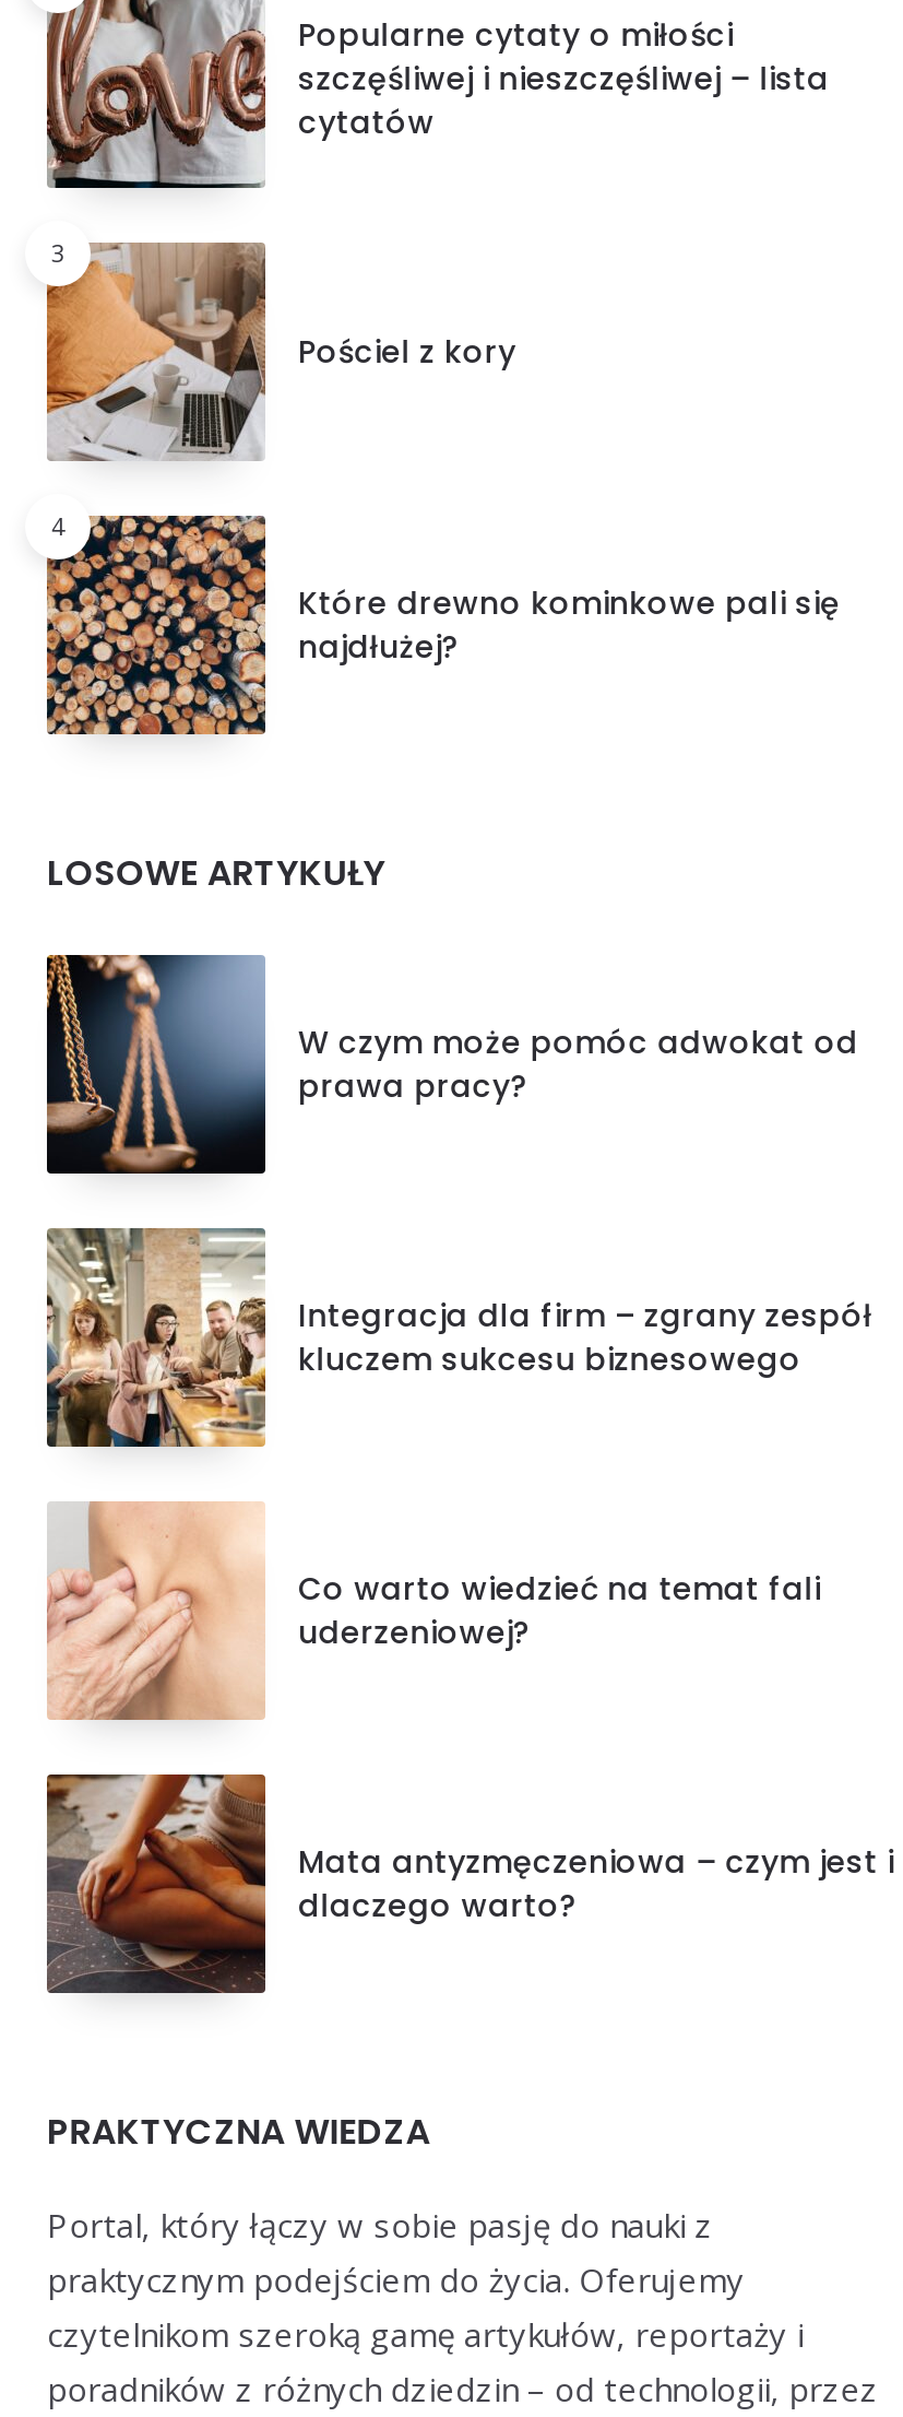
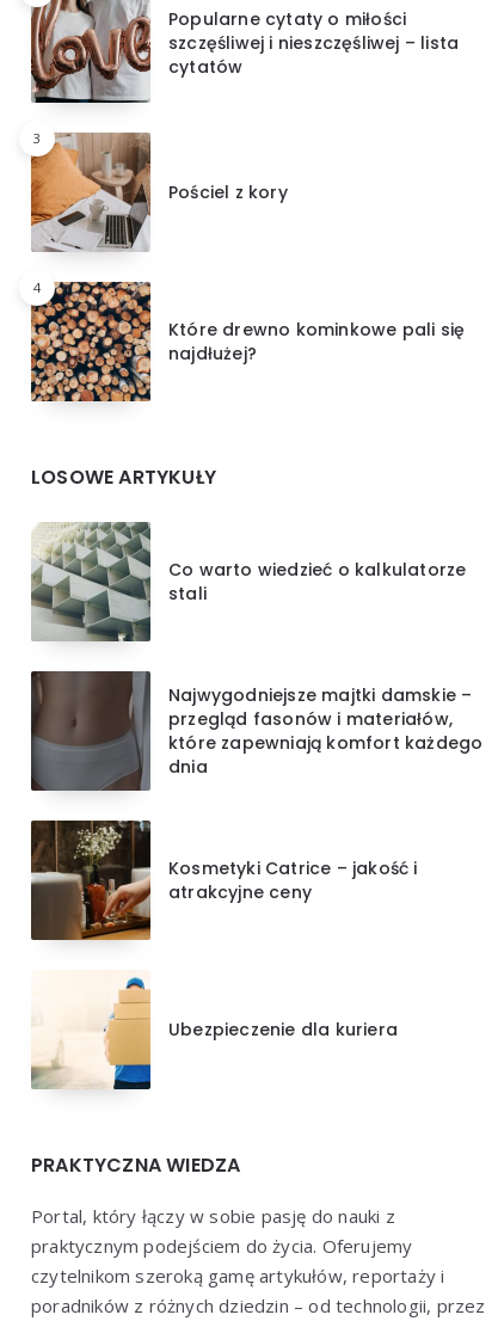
[45,953,858,1176] [image] | W czym może pomóc adwokat od | prawa pracy? -> [30,521,466,643] [image] | Co warto wiedzieć o kalkulatorze | stali
[45,1226,872,1449] [image] | Integracja dla firm – zgrany zespół | kluczem sukcesu biznesowego -> [30,670,483,792] [image] | Najwygodniejsze majtki damskie – | przegląd fasonów i materiałów, | które zapewniają komfort każdego | dnia
[45,1501,820,1720] [image] | Co warto wiedzieć na temat fali | uderzeniowej? -> [30,819,418,941] [image] | Kosmetyki Catrice – jakość i | atrakcyjne ceny
[45,1772,894,1995] [image] | Mata antyzmęczeniowa – czym jest i | dlaczego warto? -> [31,970,398,1089] [image] | Ubezpieczenie dla kuriera

